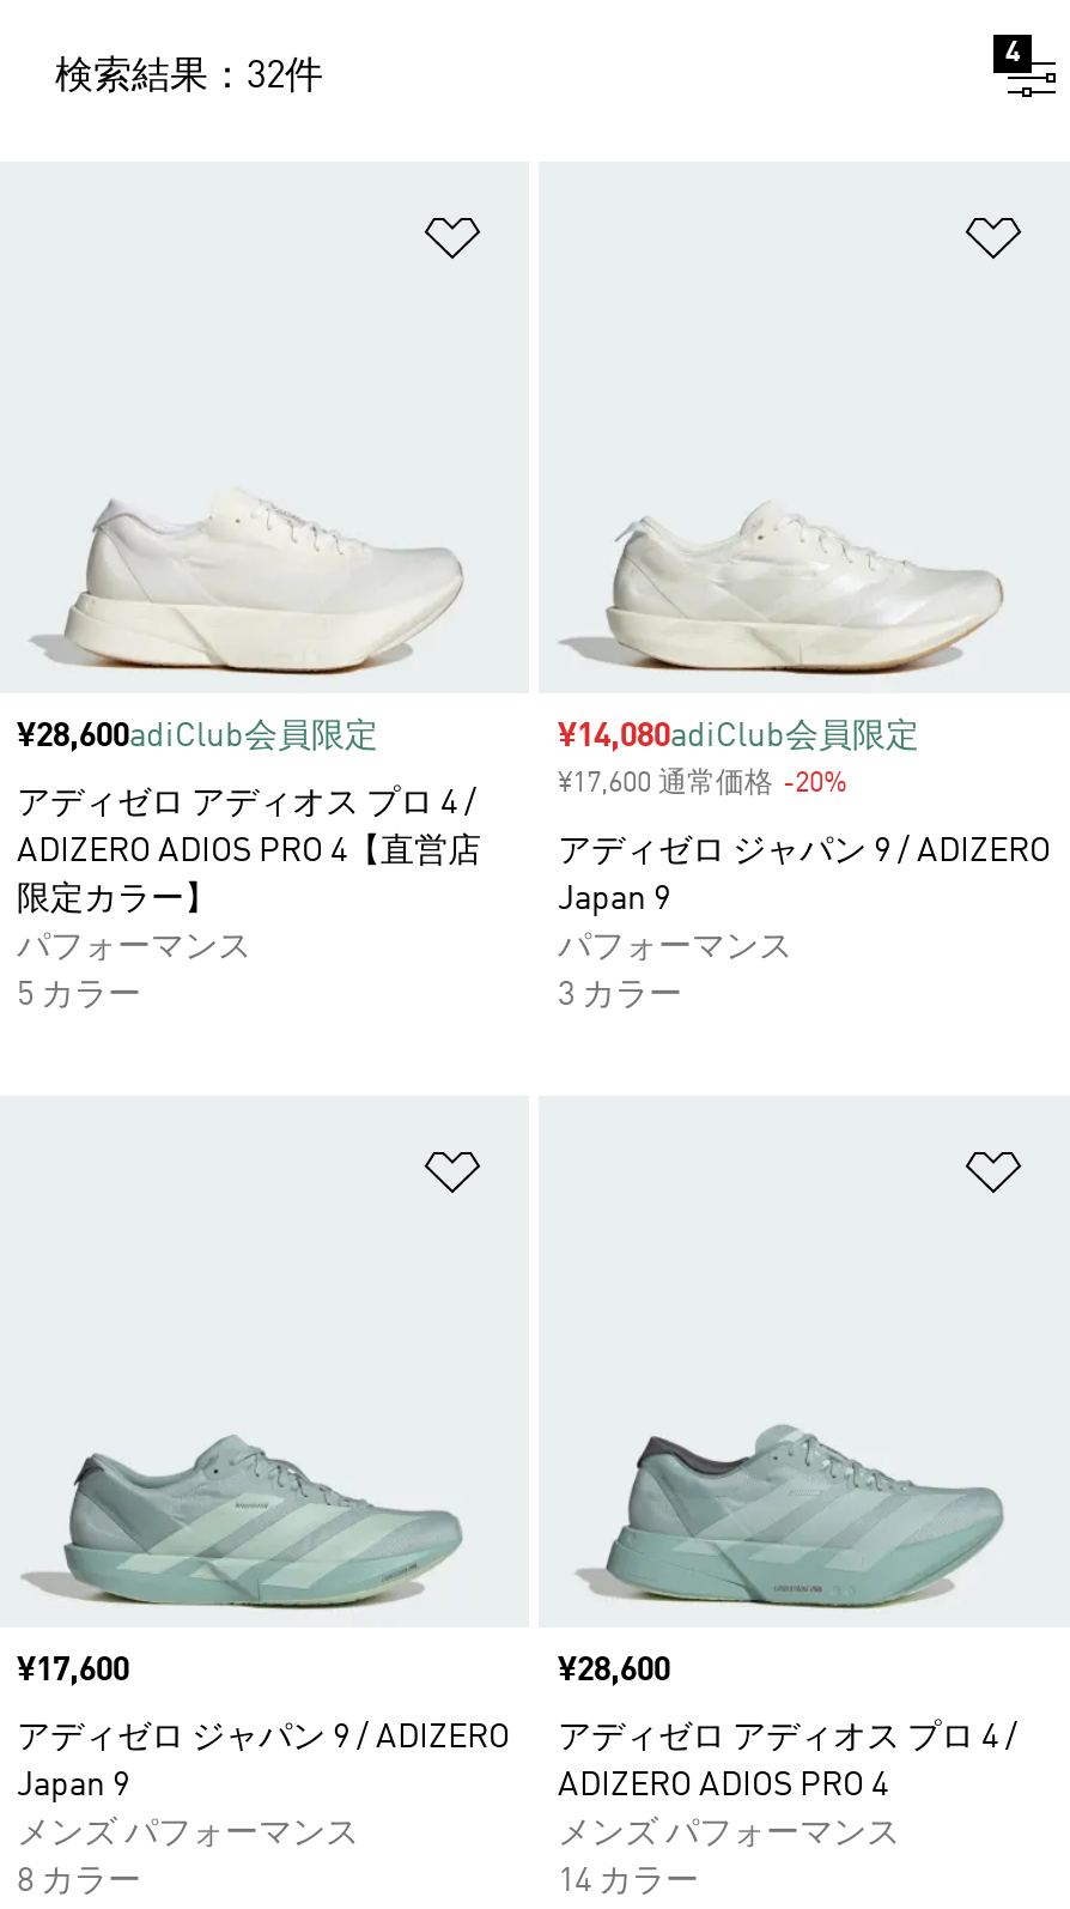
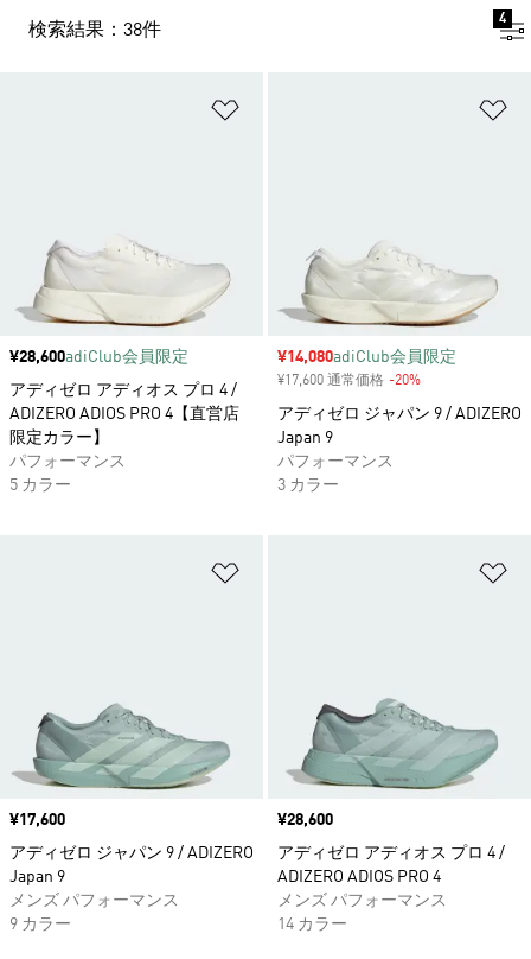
[55,59,323,97] 検索結果：32件 -> [28,21,161,40] 検索結果：38件
[17,1865,141,1898] 8 カラー -> [9,916,71,933] 9 カラー

